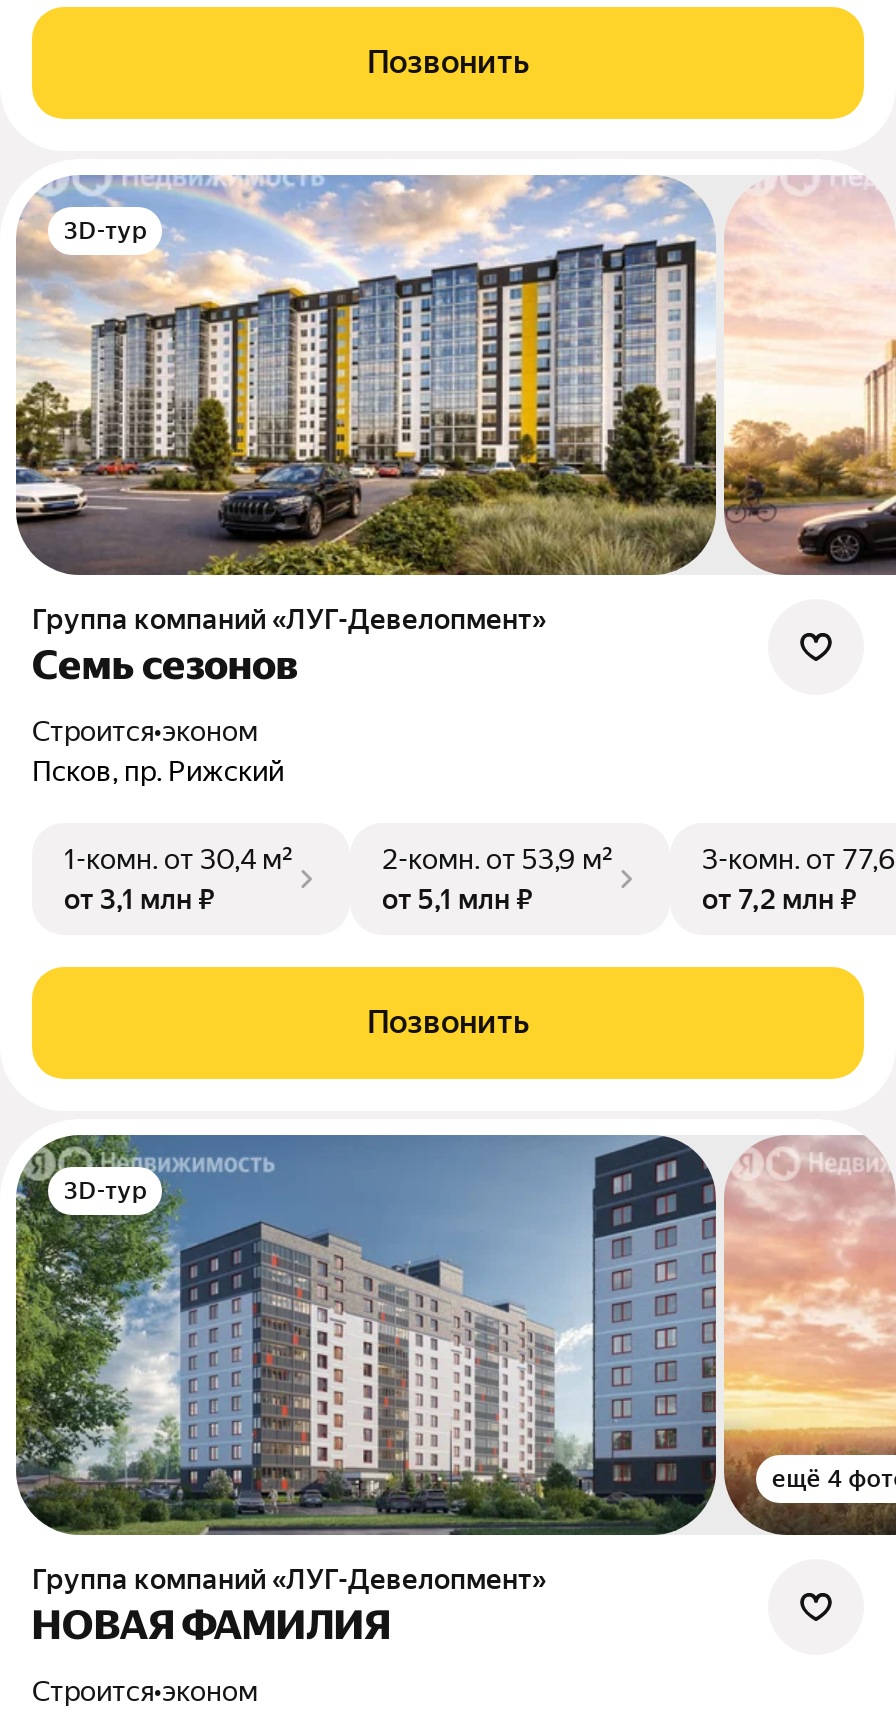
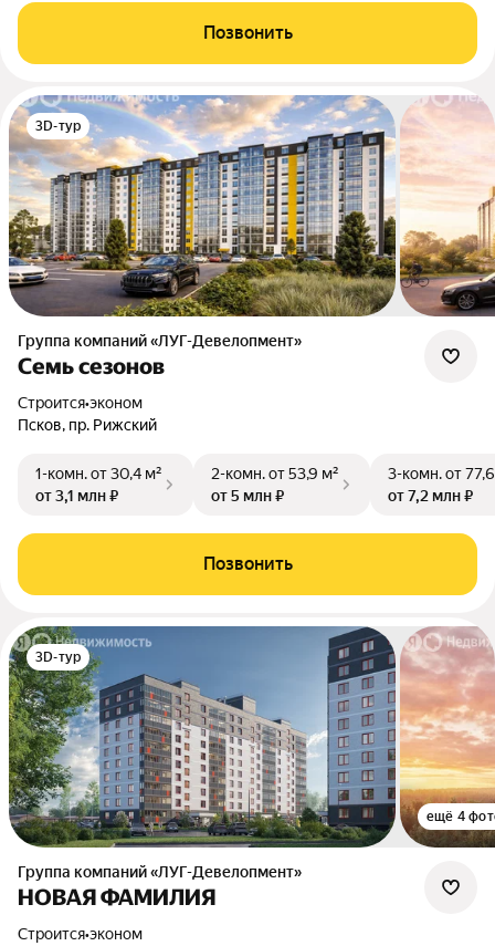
[382,883,532,915] от 5,1 млн ₽ -> [211,487,284,505] от 5 млн ₽

